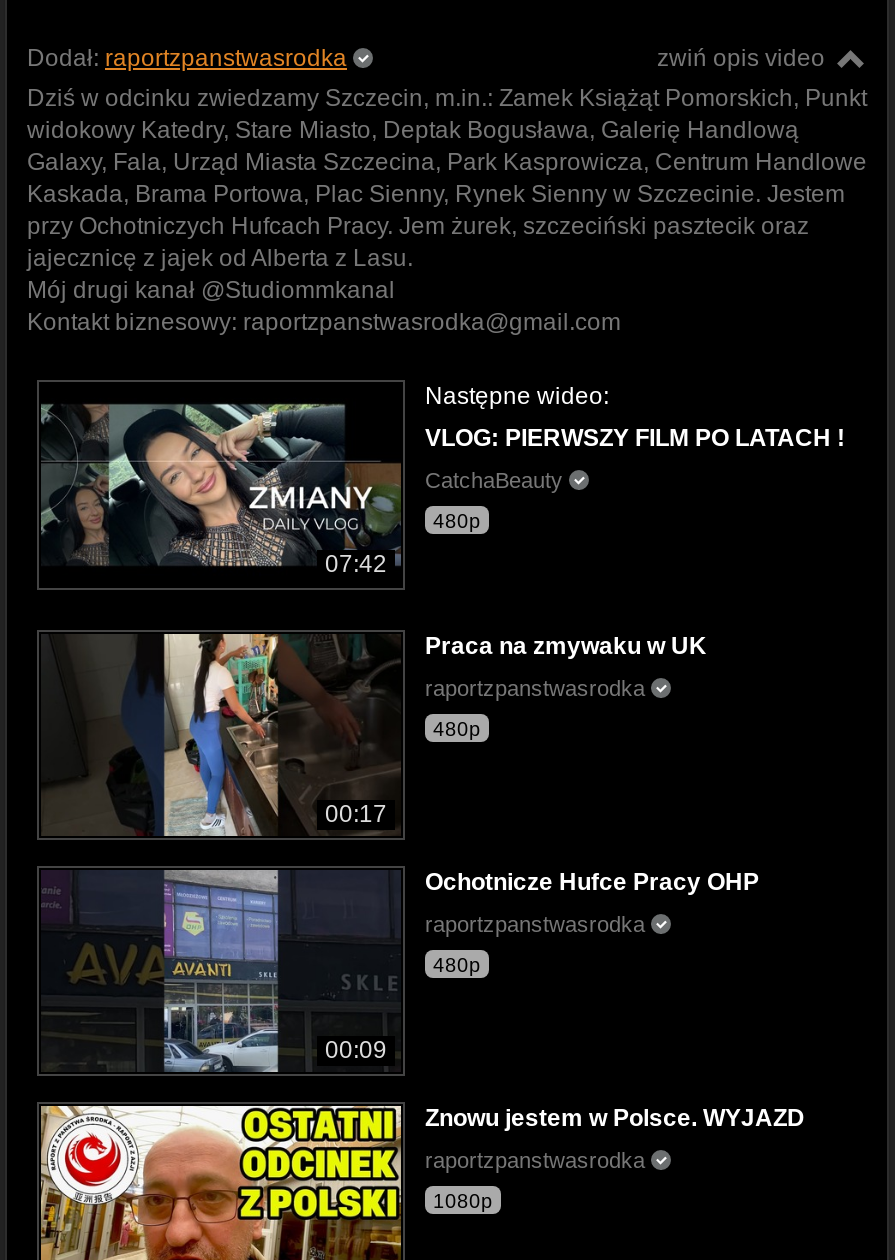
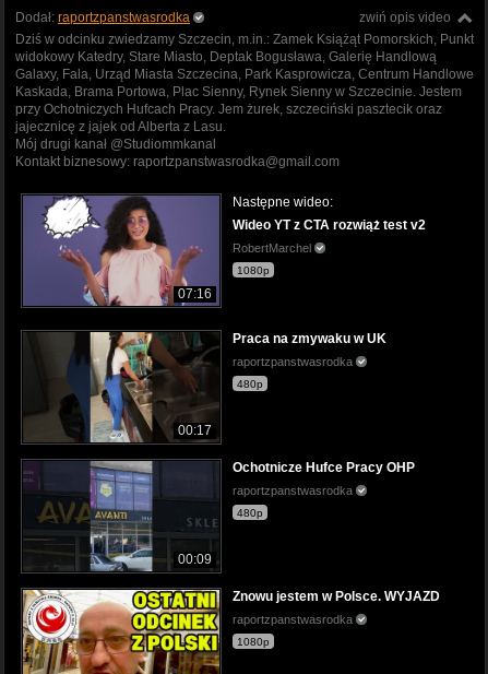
[41,384,401,586] [image] | 07:42 -> [23,194,219,307] [image] | 07:16
[425,423,845,451] VLOG: PIERWSZY FILM PO LATACH ! -> [233,217,426,232] Wideo YT z CTA rozwiąż test v2
[425,467,569,491] CatchaBeauty -> [233,241,314,254] RobertMarchel
[433,509,481,531] 480p -> [237,264,270,276] 1080p

